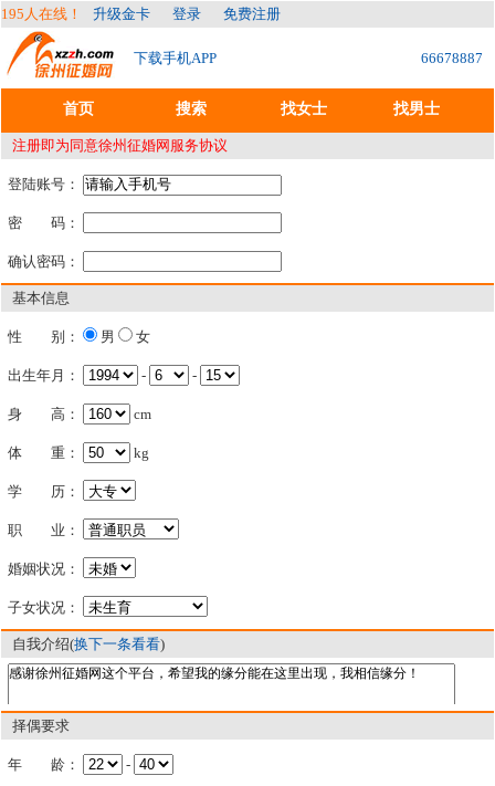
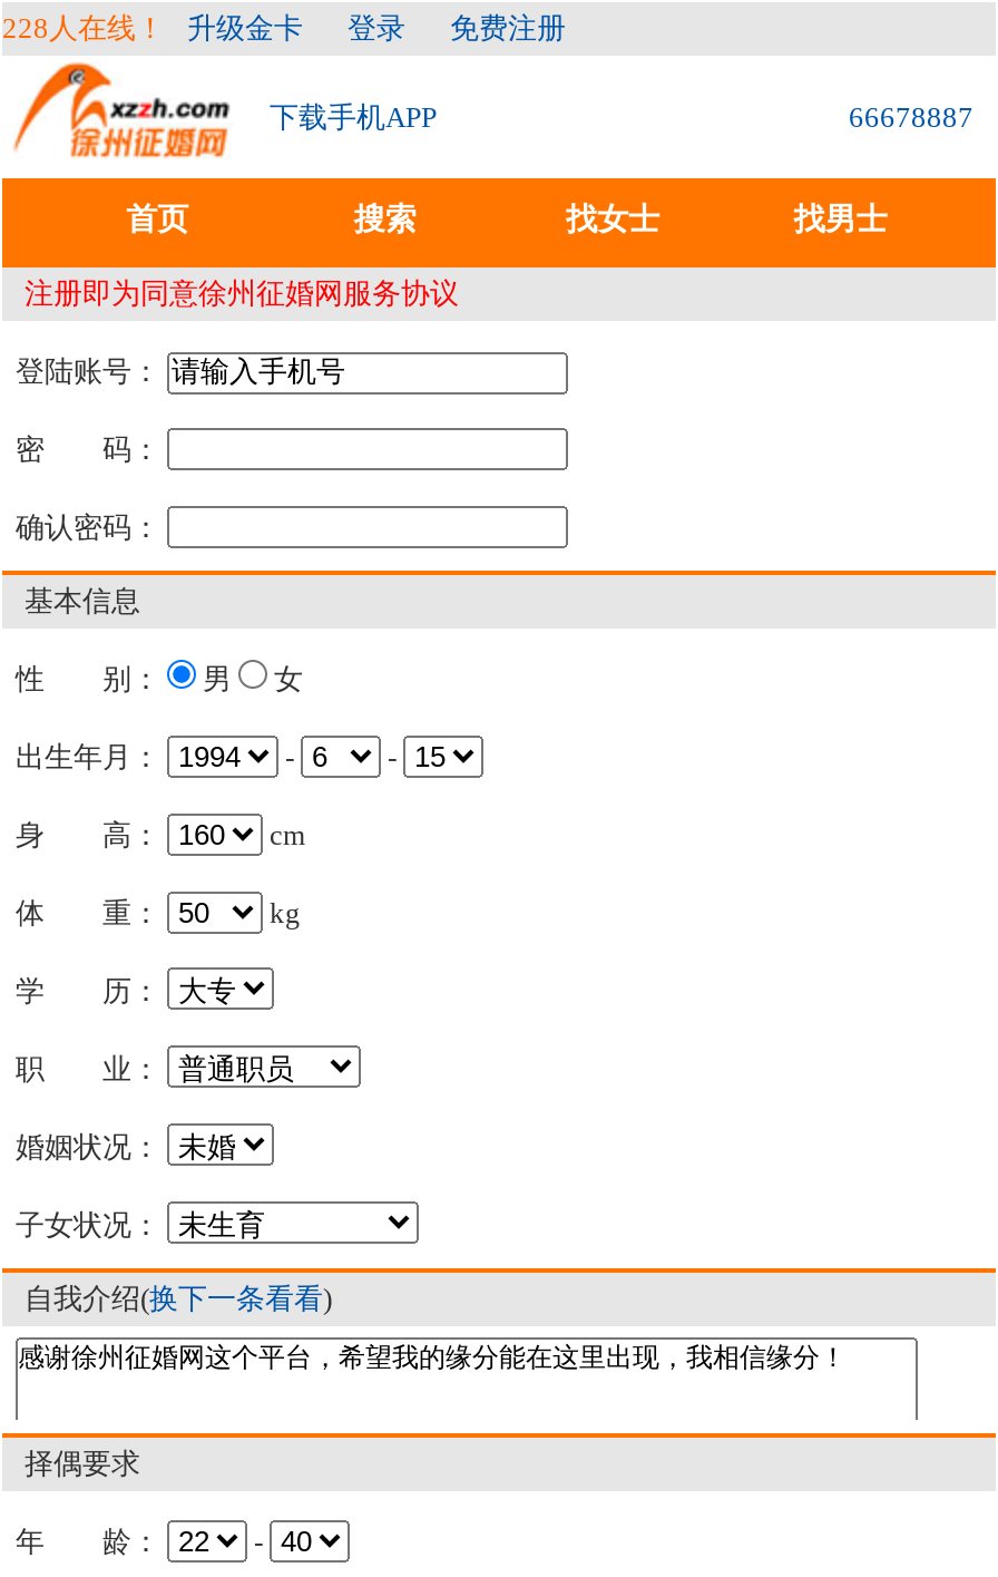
[1,6,281,22] 195人在线！ 升级金卡 登录 免费注册 -> [2,11,566,45] 228人在线！ 升级金卡 登录 免费注册

